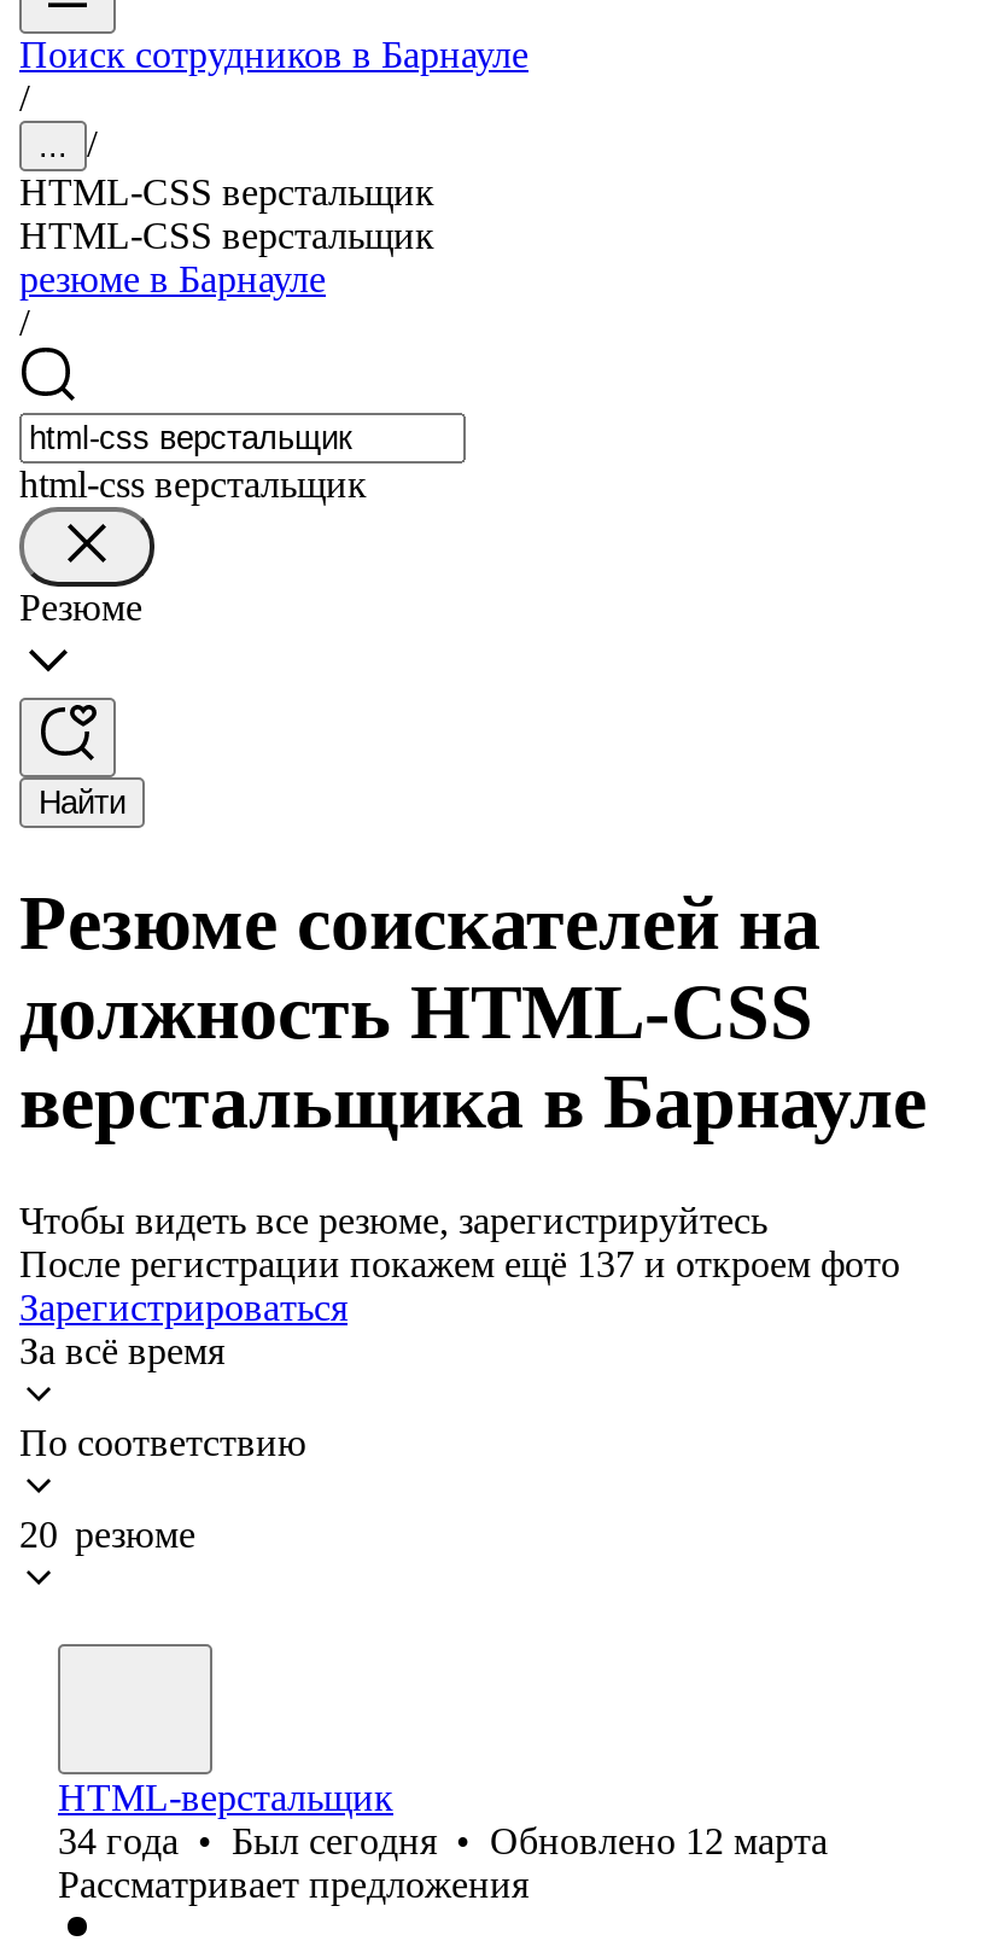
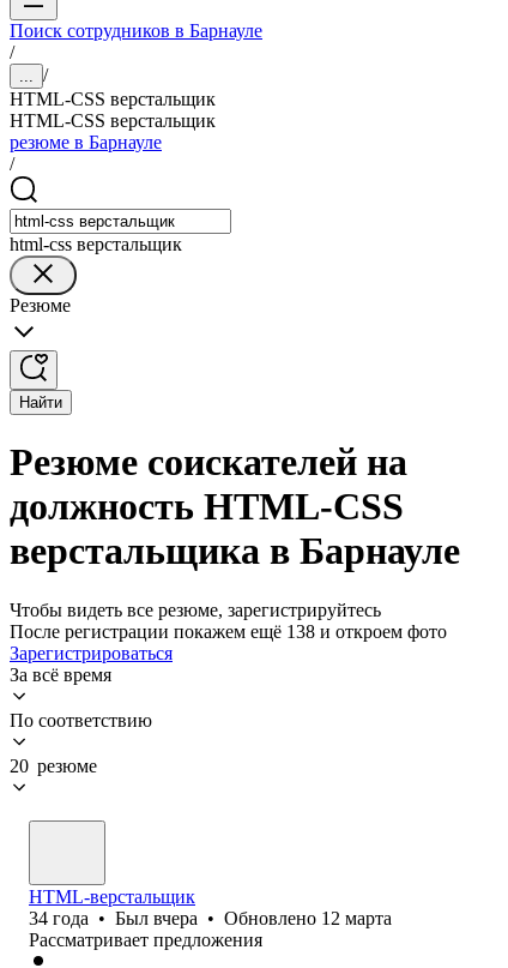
[19,1243,900,1284] После регистрации покажем ещё 137 и откроем фото -> [10,621,447,642] После регистрации покажем ещё 138 и откроем фото
[58,1820,828,1861] 34 года • Был сегодня • Обновлено 12 марта -> [29,908,392,928] 34 года • Был вчера • Обновлено 12 марта

